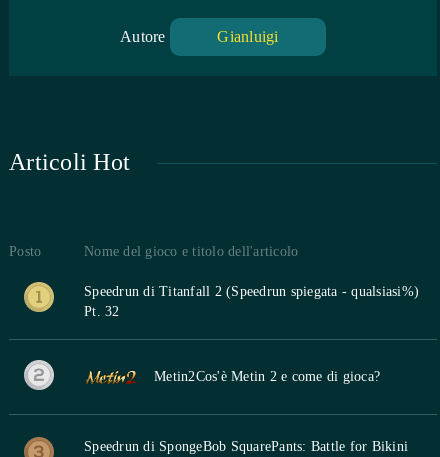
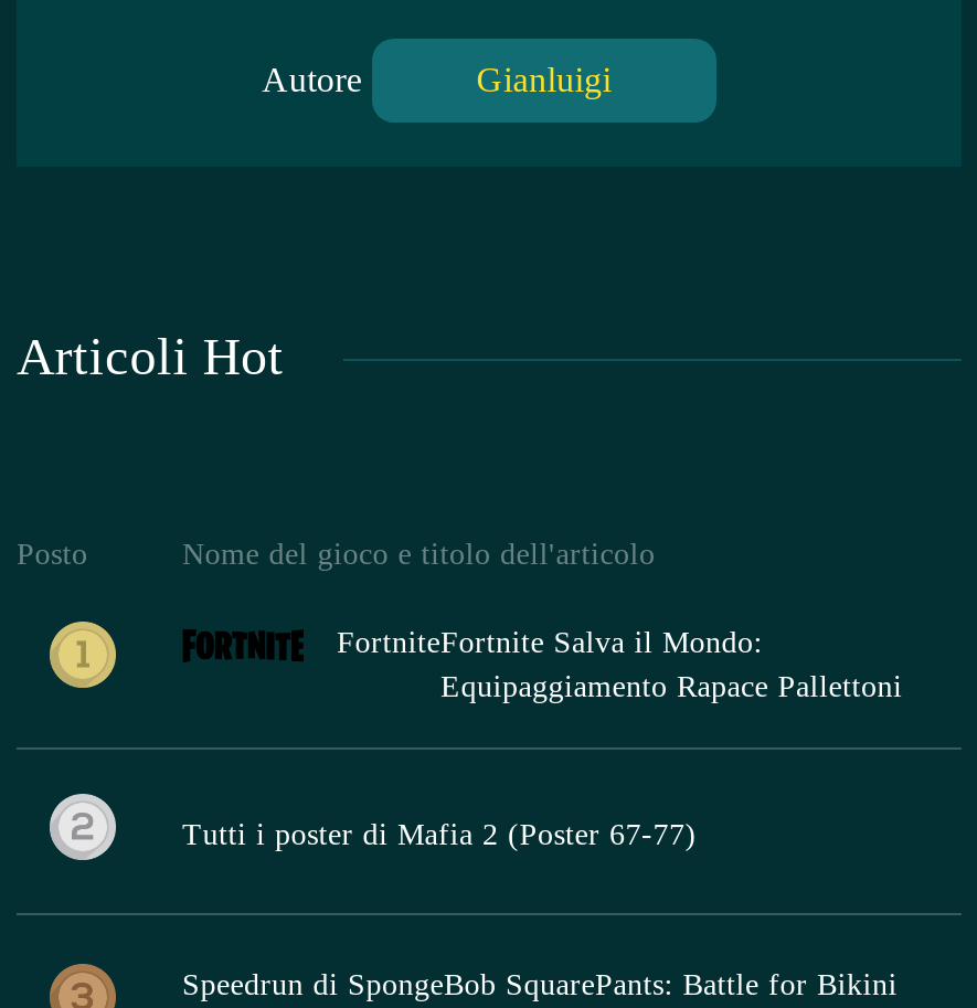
[84,284,419,319] Speedrun di Titanfall 2 (Speedrun spiegata - qualsiasi%) | Pt. 32 -> [337,627,902,704] FortniteFortnite Salva il Mondo: | Equipaggiamento Rapace Pallettoni
[154,369,380,384] Metin2Cos'è Metin 2 e come di gioca? -> [182,819,697,852] Tutti i poster di Mafia 2 (Poster 67-77)

